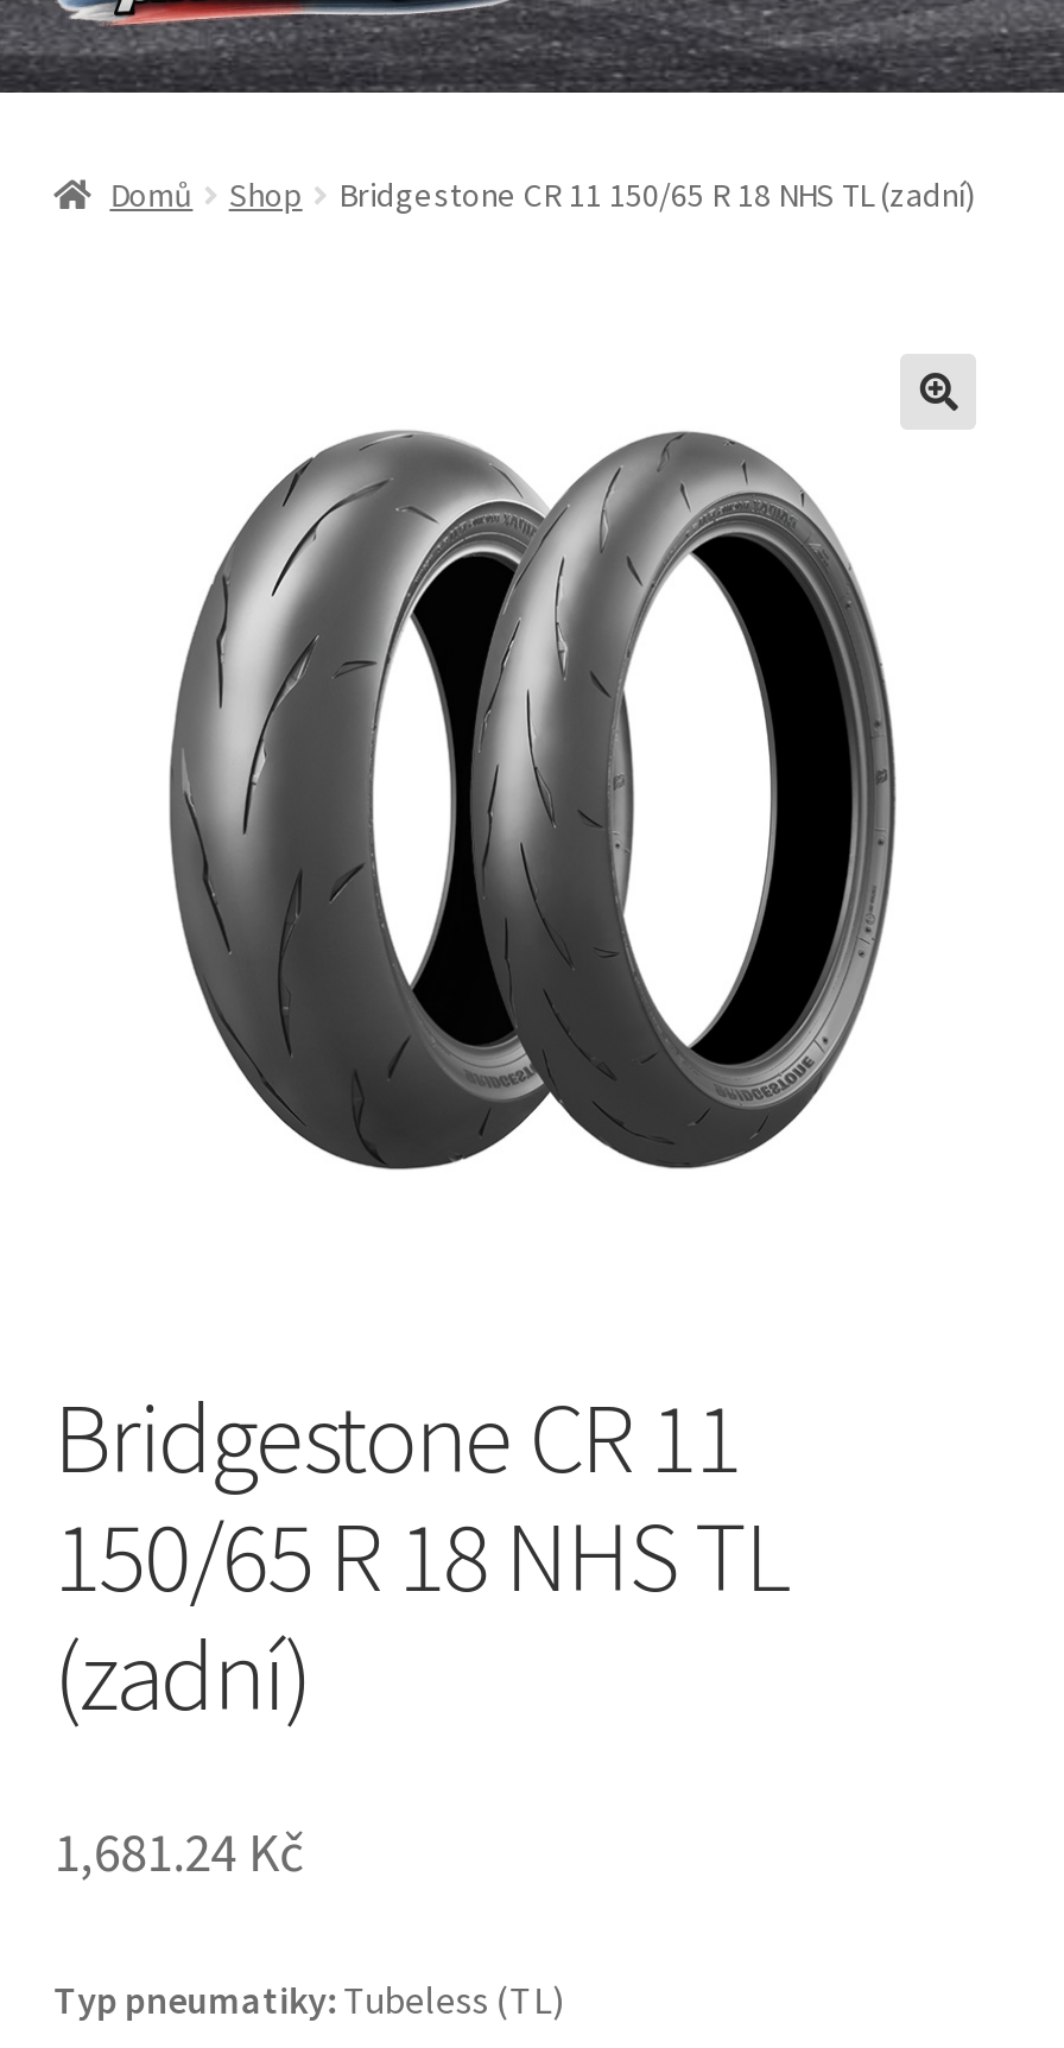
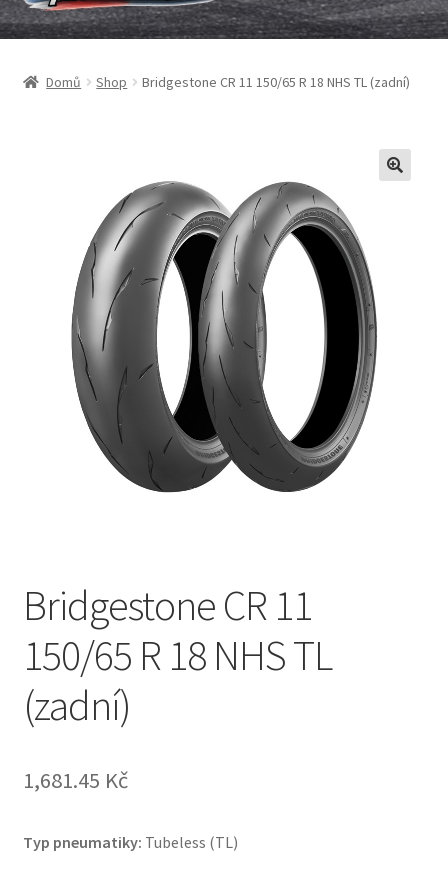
[54,1818,303,1885] 1,681.24 Kč -> [23,766,128,794] 1,681.45 Kč

